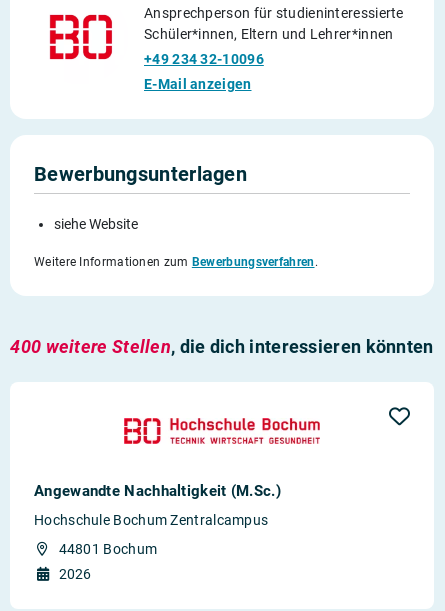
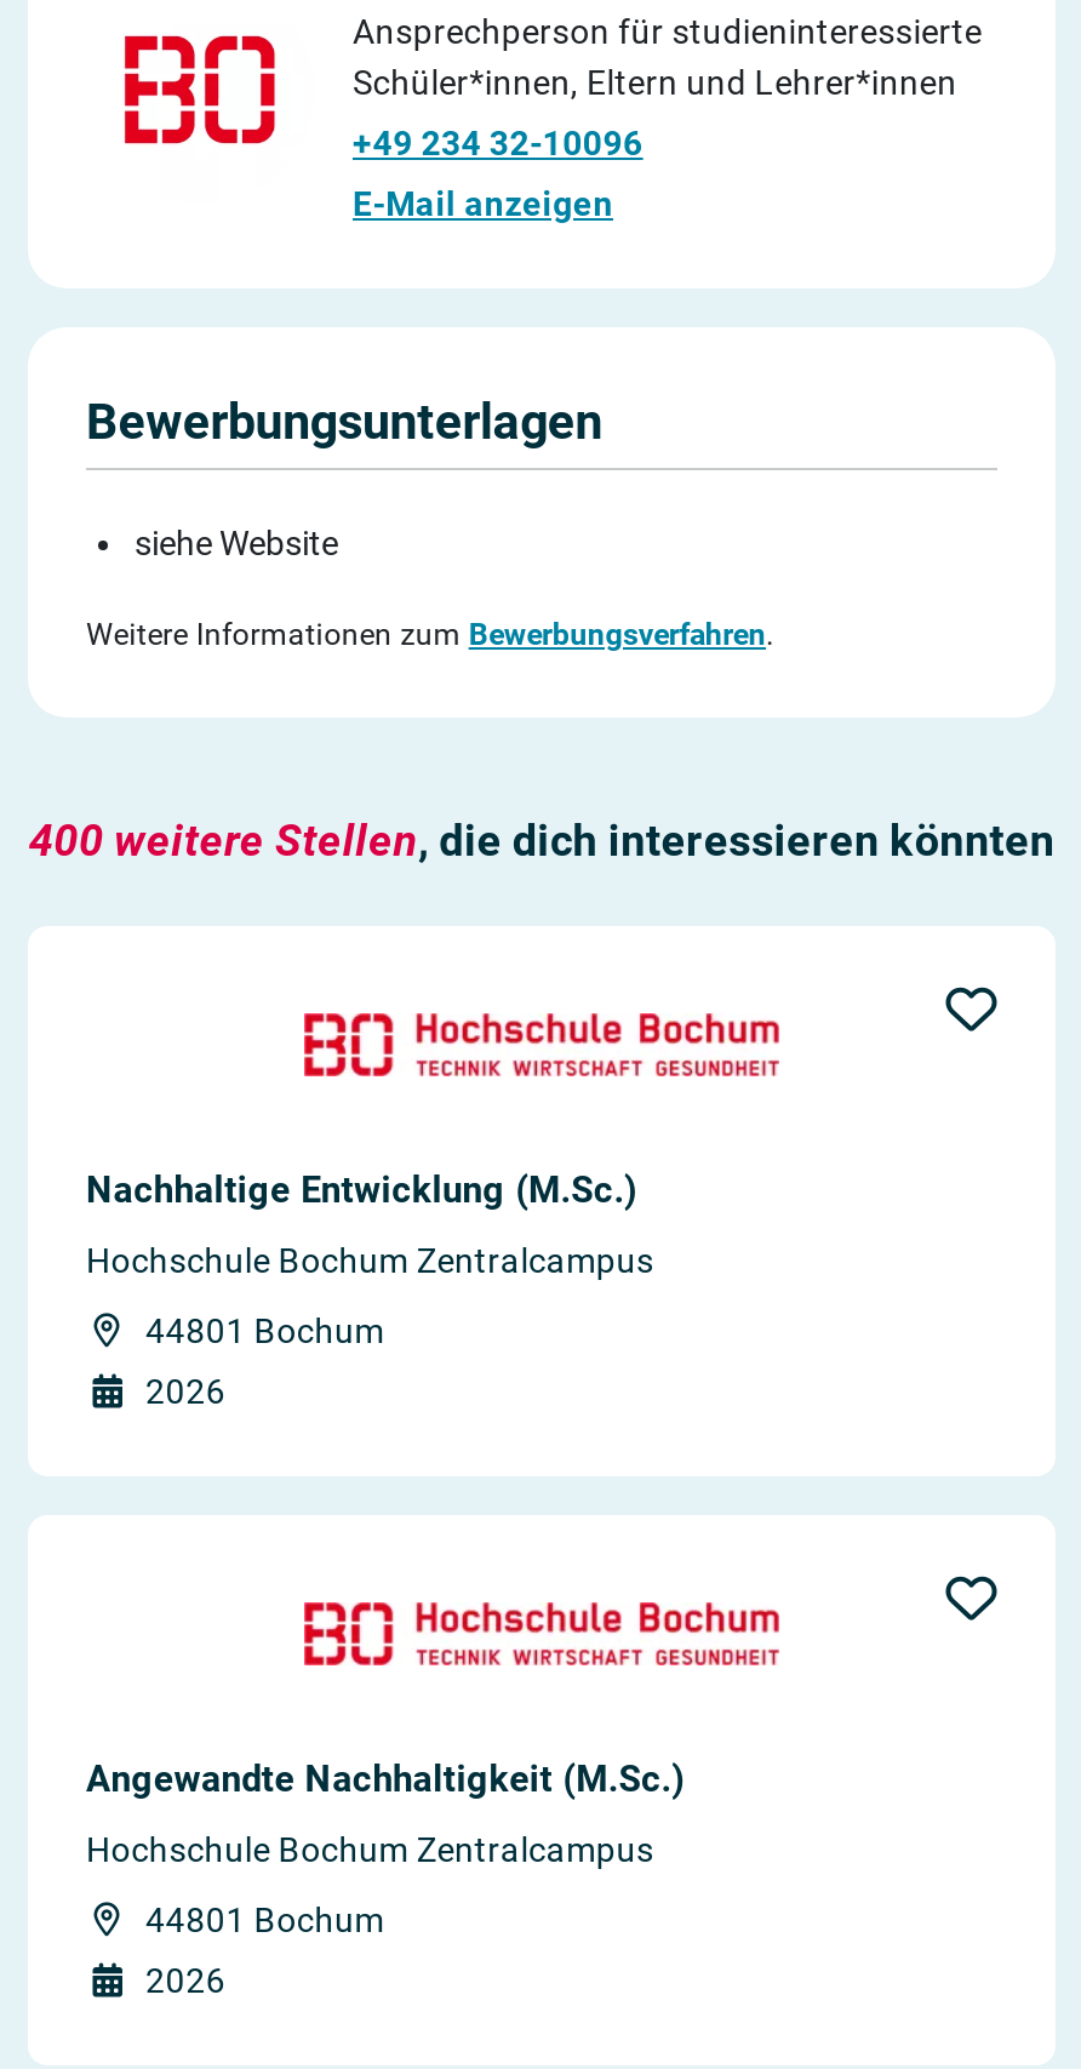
none -> [86,1169,654,1411] Nachhaltige Entwicklung (M.Sc.) | Hochschule Bochum Zentralcampus | 44801 Bochum | 2026

